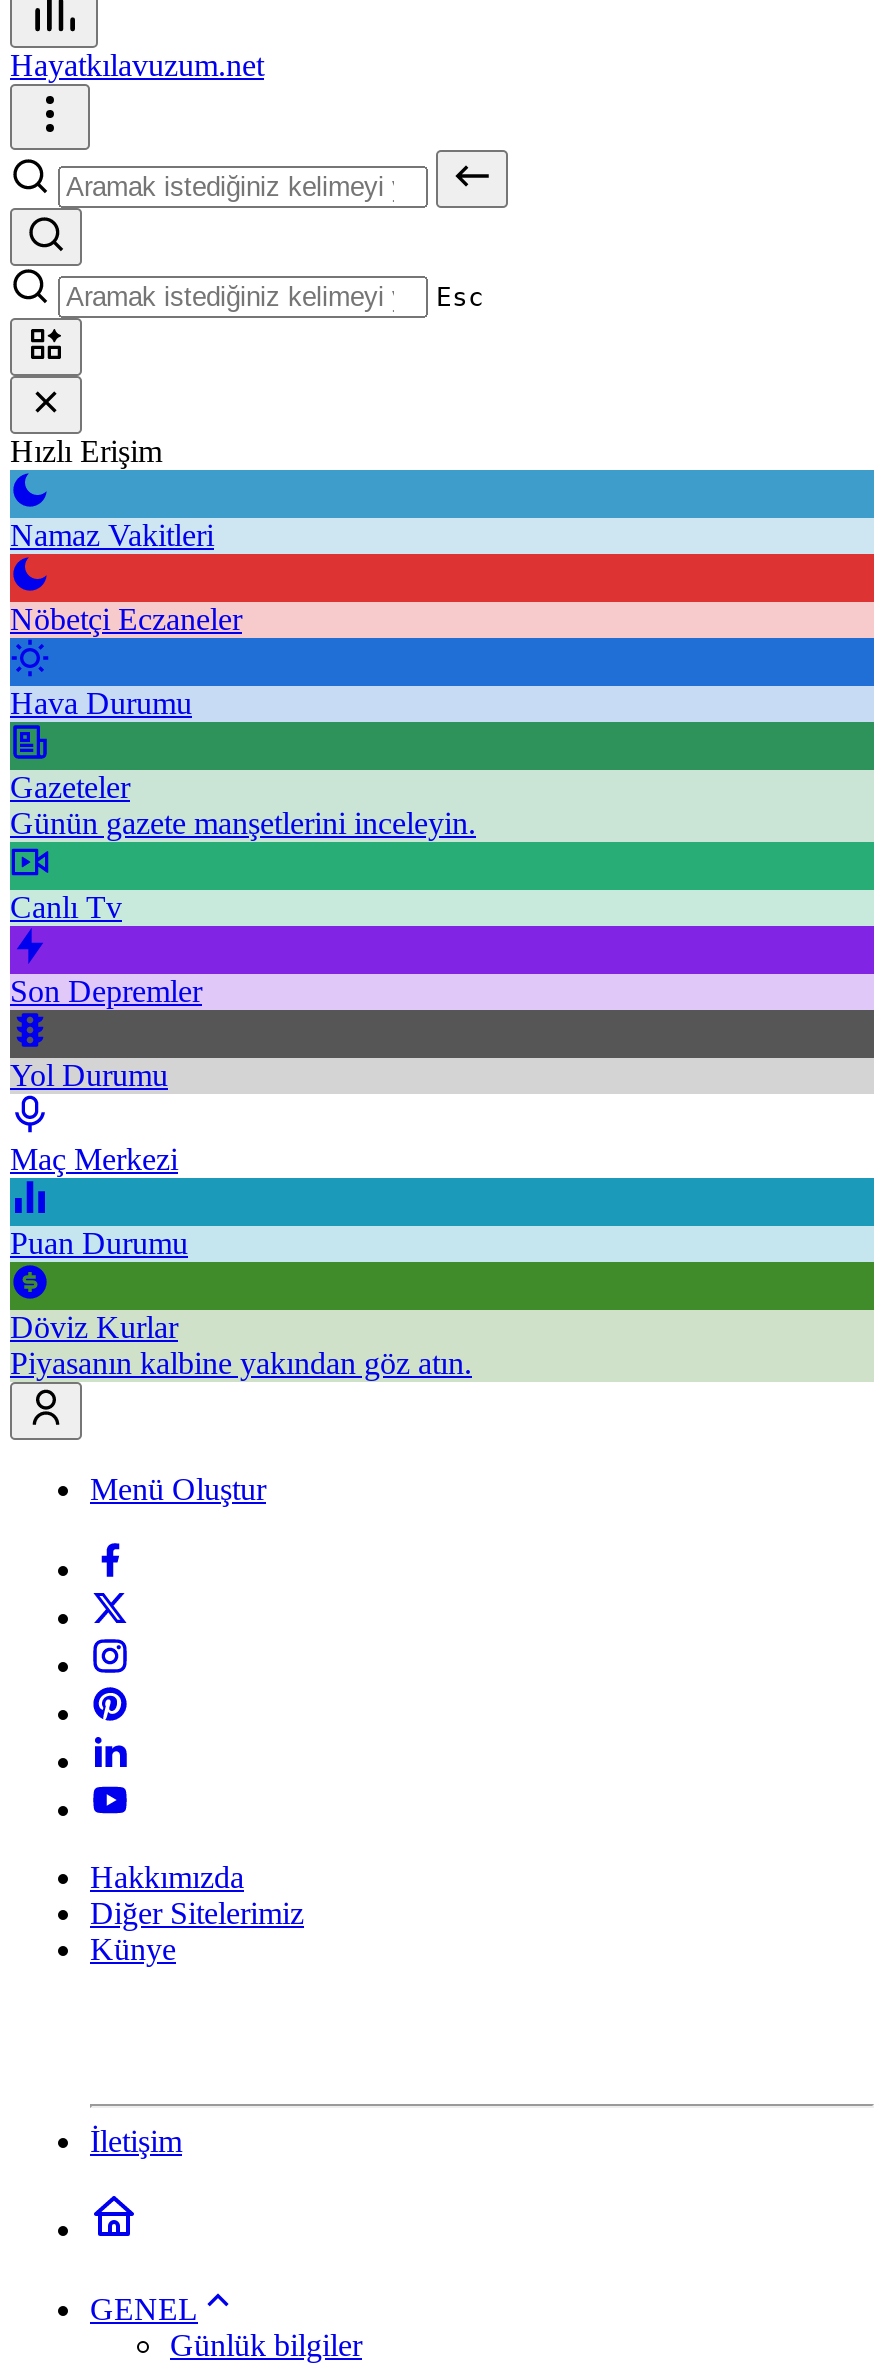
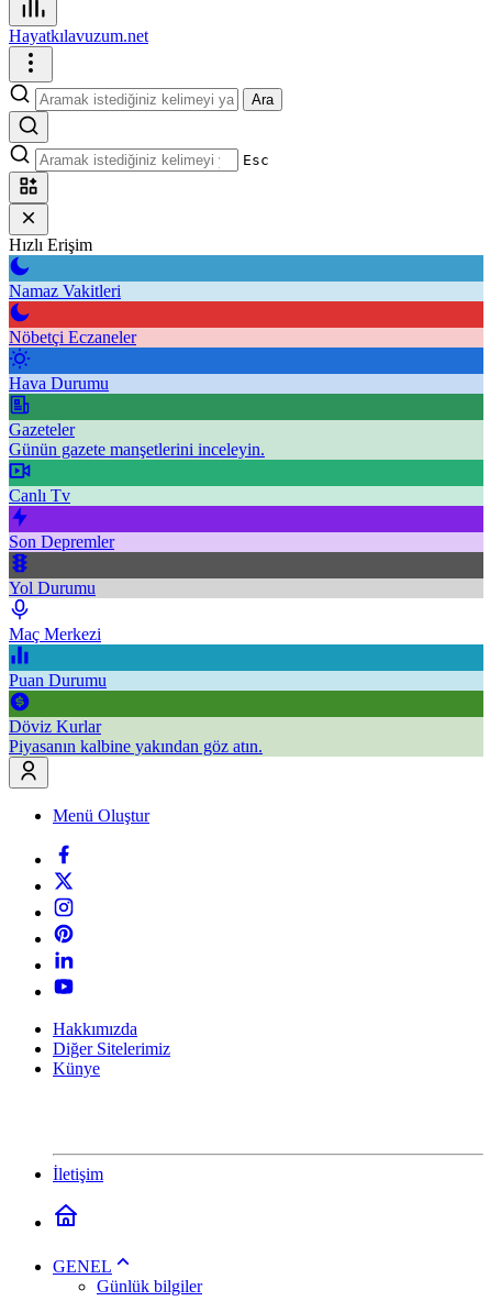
none -> [252,91,274,108] Ara

